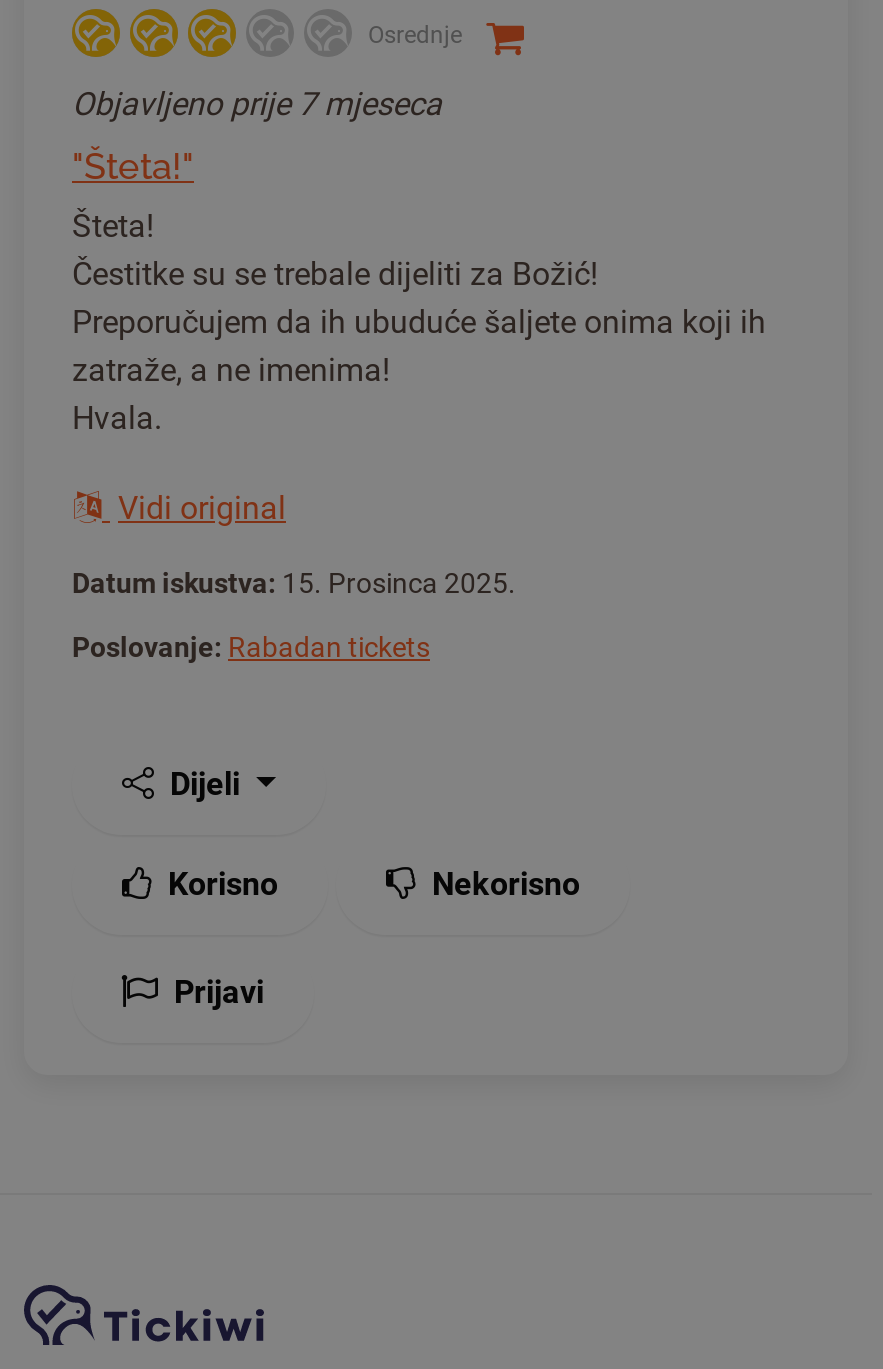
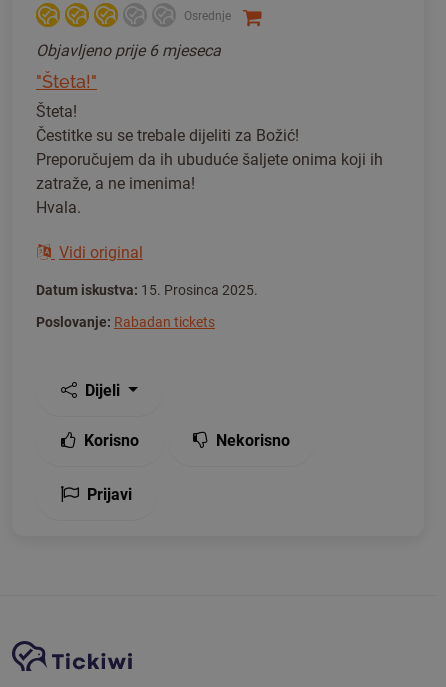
[72,85,442,123] Objavljeno prije 7 mjeseca -> [36,41,221,60] Objavljeno prije 6 mjeseca

